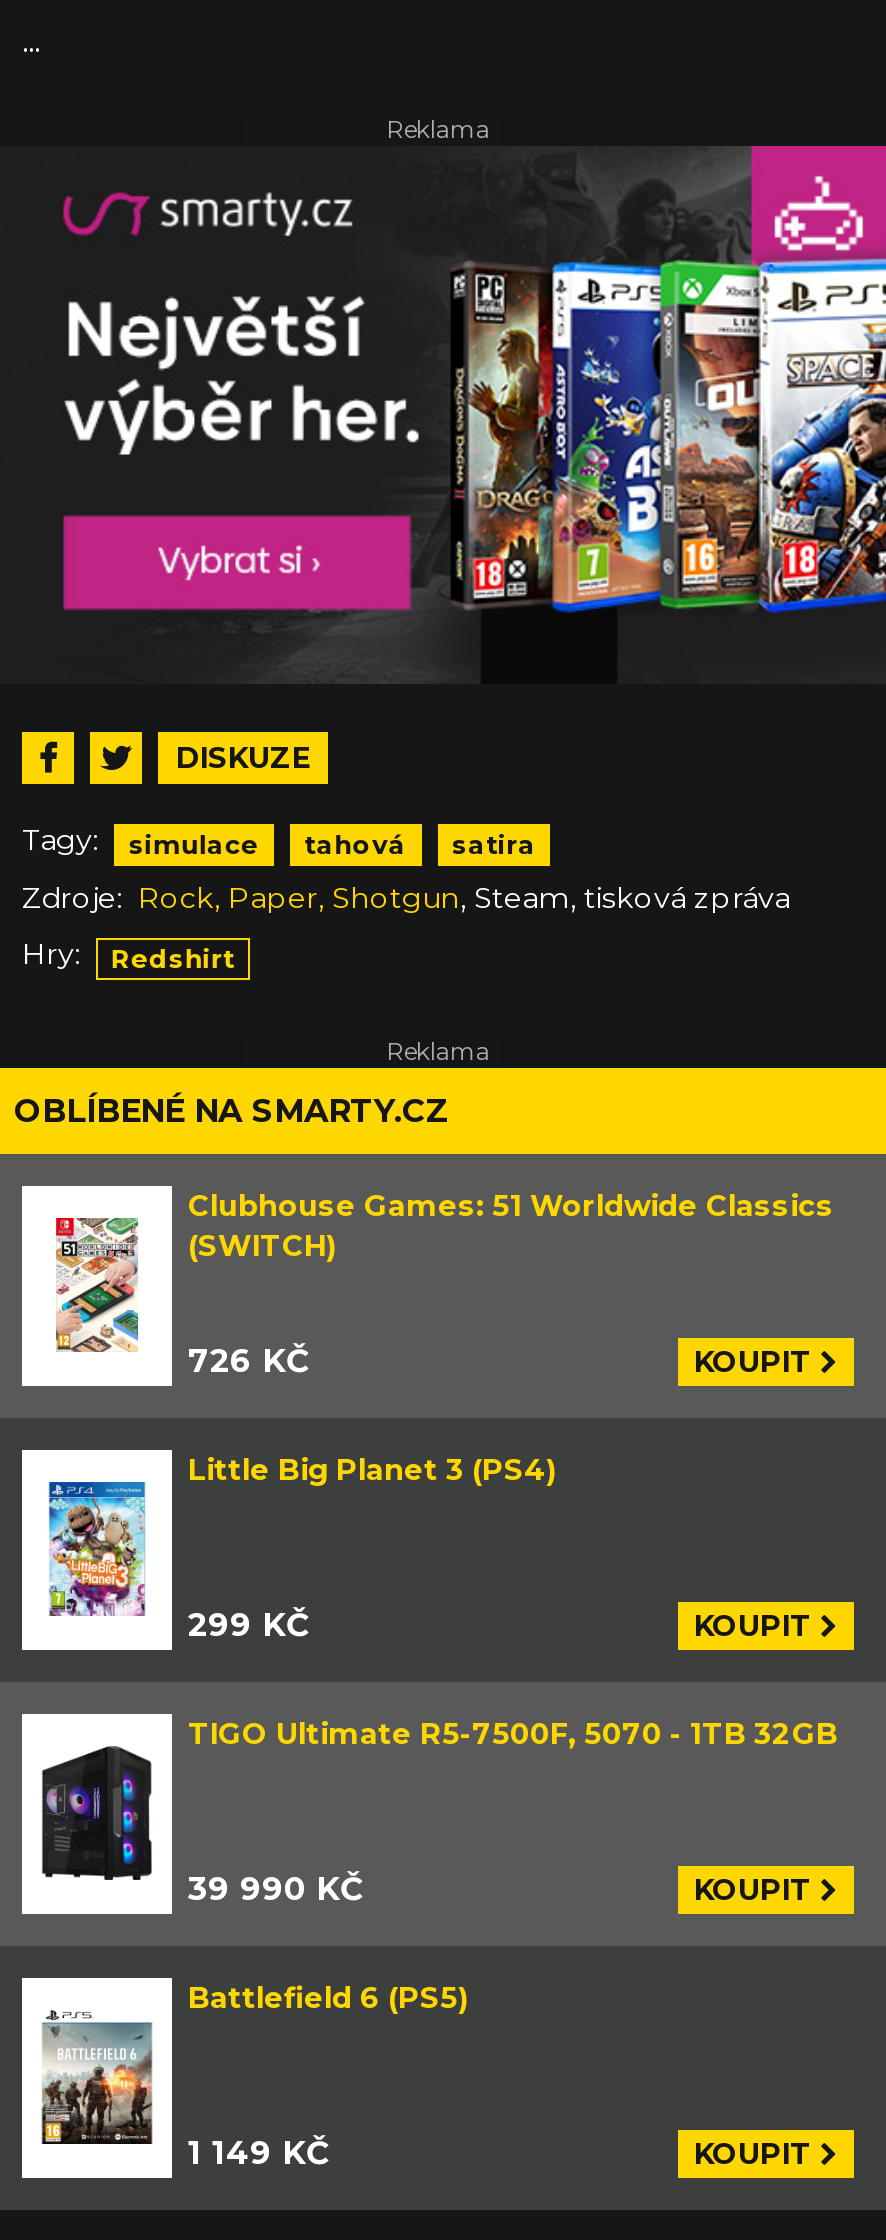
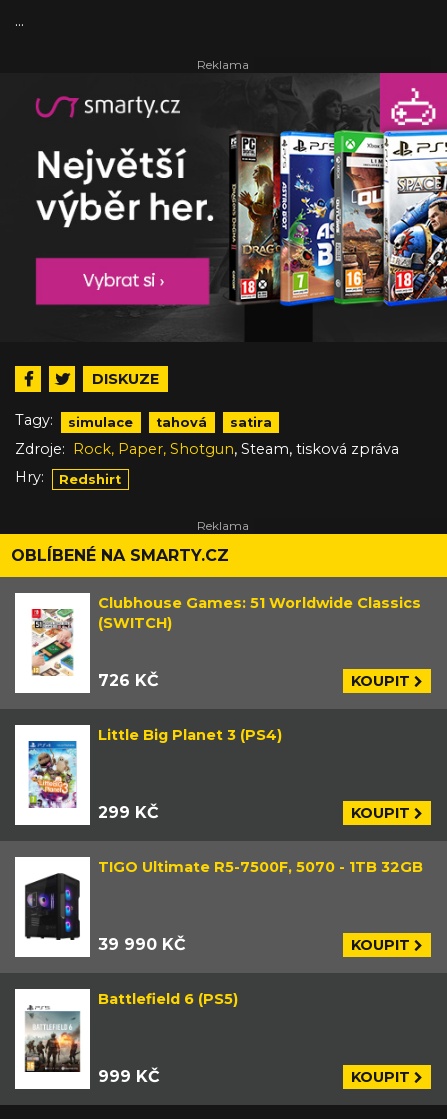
[188,2134,330,2172] 1 149 KČ -> [98,1067,160,1086] 999 KČ

